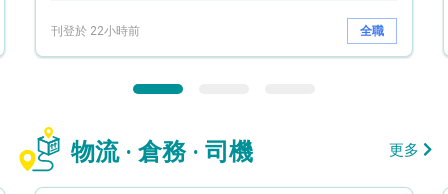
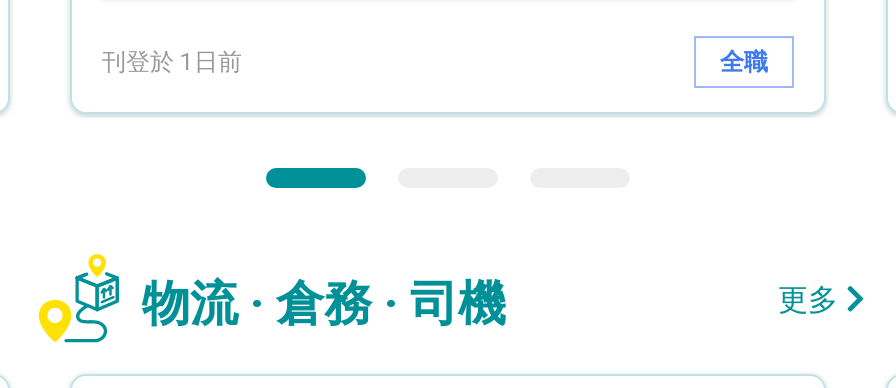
[51,23,140,37] 刊登於 22小時前 -> [102,47,242,75] 刊登於 1日前

